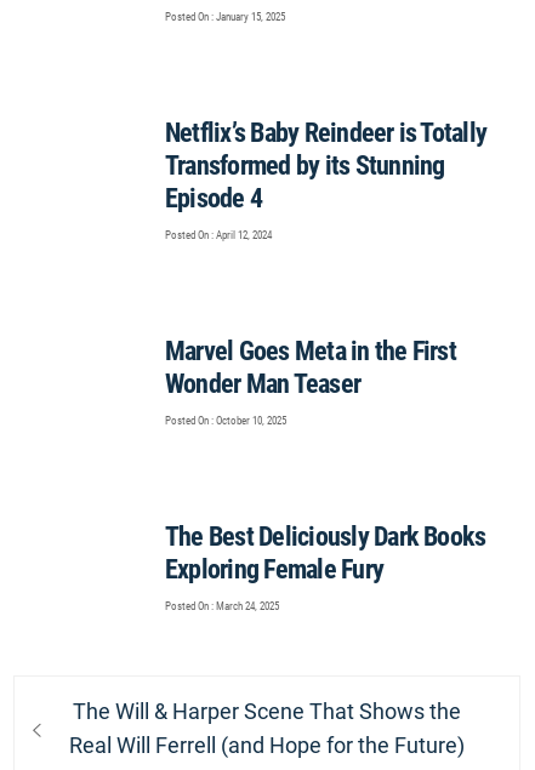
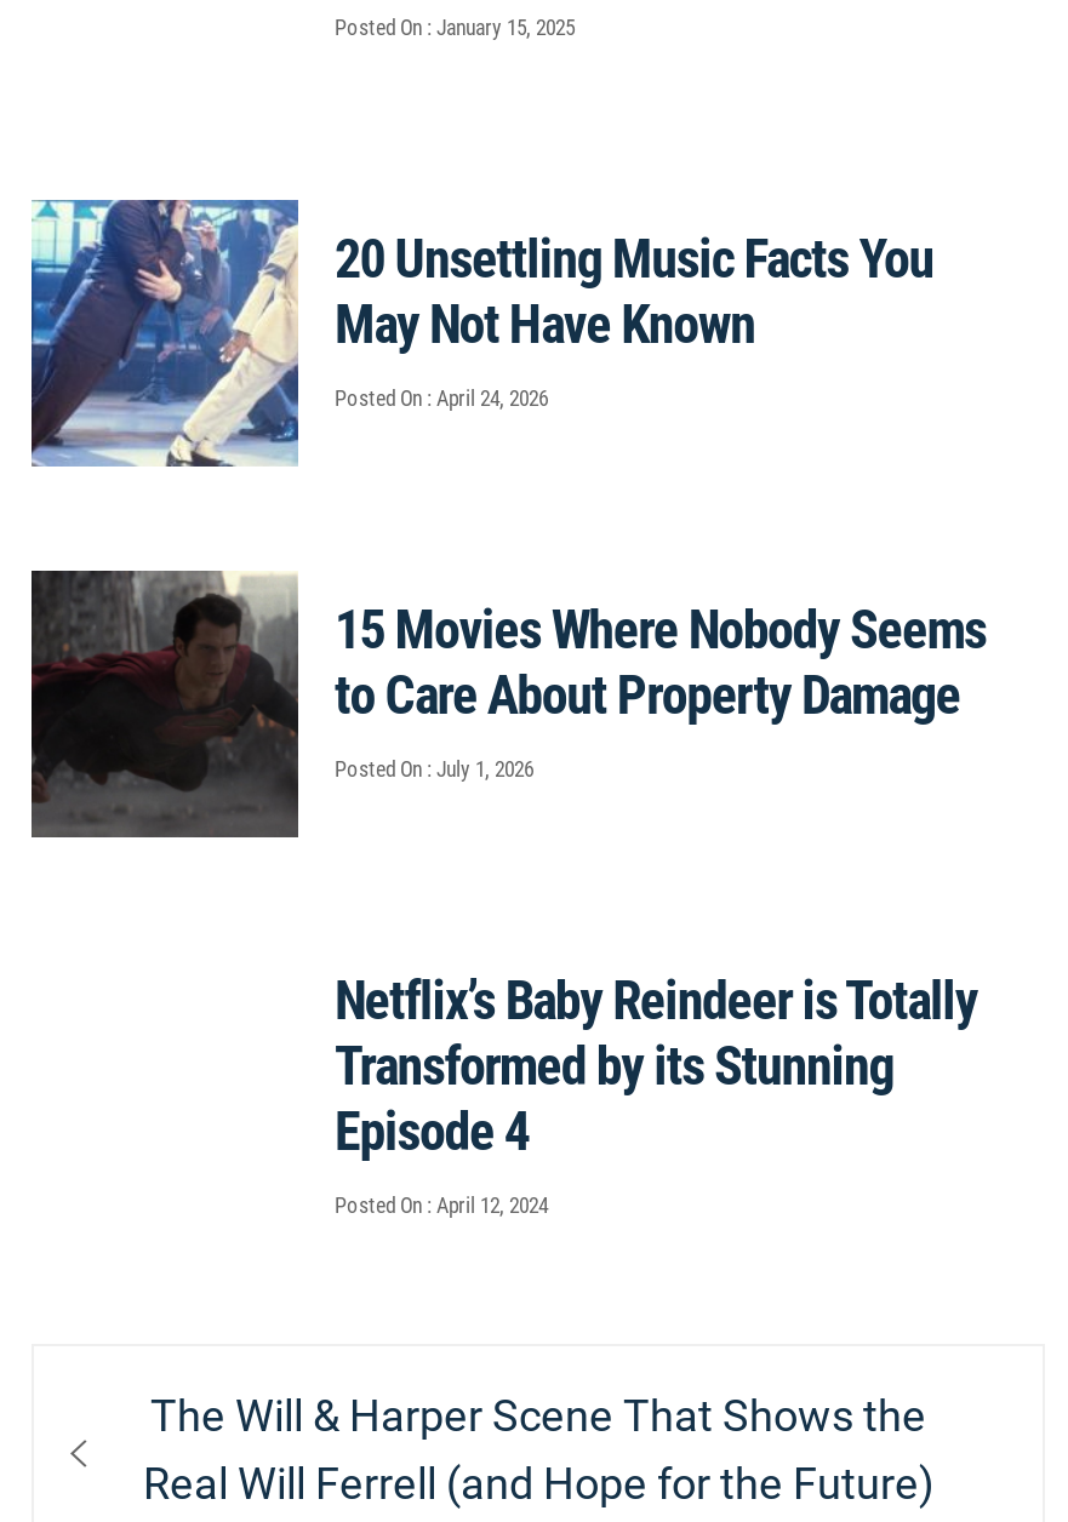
none -> [29,198,933,469] [image] | 20 Unsettling Music Facts You | May Not Have Known | Posted On : April 24, 2026
none -> [29,568,986,840] [image] | 15 Movies Where Nobody Seems | to Care About Property Damage | Posted On : July 1, 2026
moved [165,118,487,241] -> [335,971,978,1218]: Netflix’s Baby Reindeer is Totally | Transformed by its Stunning | Episode 4 | Posted On : April 12, 2024
[165,336,456,427] Marvel Goes Meta in the First | Wonder Man Teaser | Posted On : October 10, 2025 -> none
[165,521,486,612] The Best Deliciously Dark Books | Exploring Female Fury | Posted On : March 24, 2025 -> none

